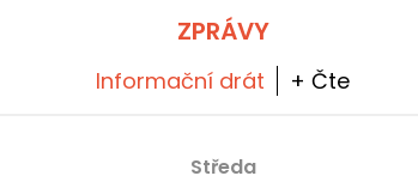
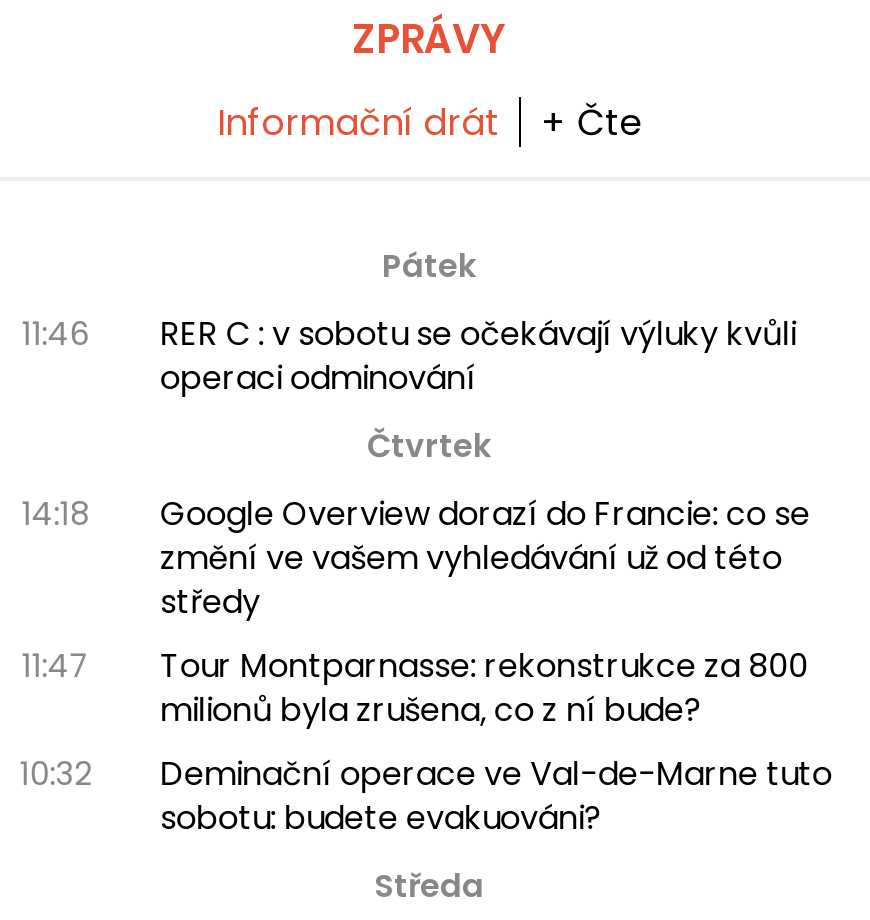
none -> [20,242,832,840] Pátek | 11:46 | RER C : v sobotu se očekávají výluky kvůli | operaci odminování | Čtvrtek | 14:18 | Google Overview dorazí do Francie: co se | změní ve vašem vyhledávání už od této | středy | 11:47 | Tour Montparnasse: rekonstrukce za 800 | milionů byla zrušena, co z ní bude? | 10:32 | Deminační operace ve Val-de-Marne tuto | sobotu: budete evakuováni?

